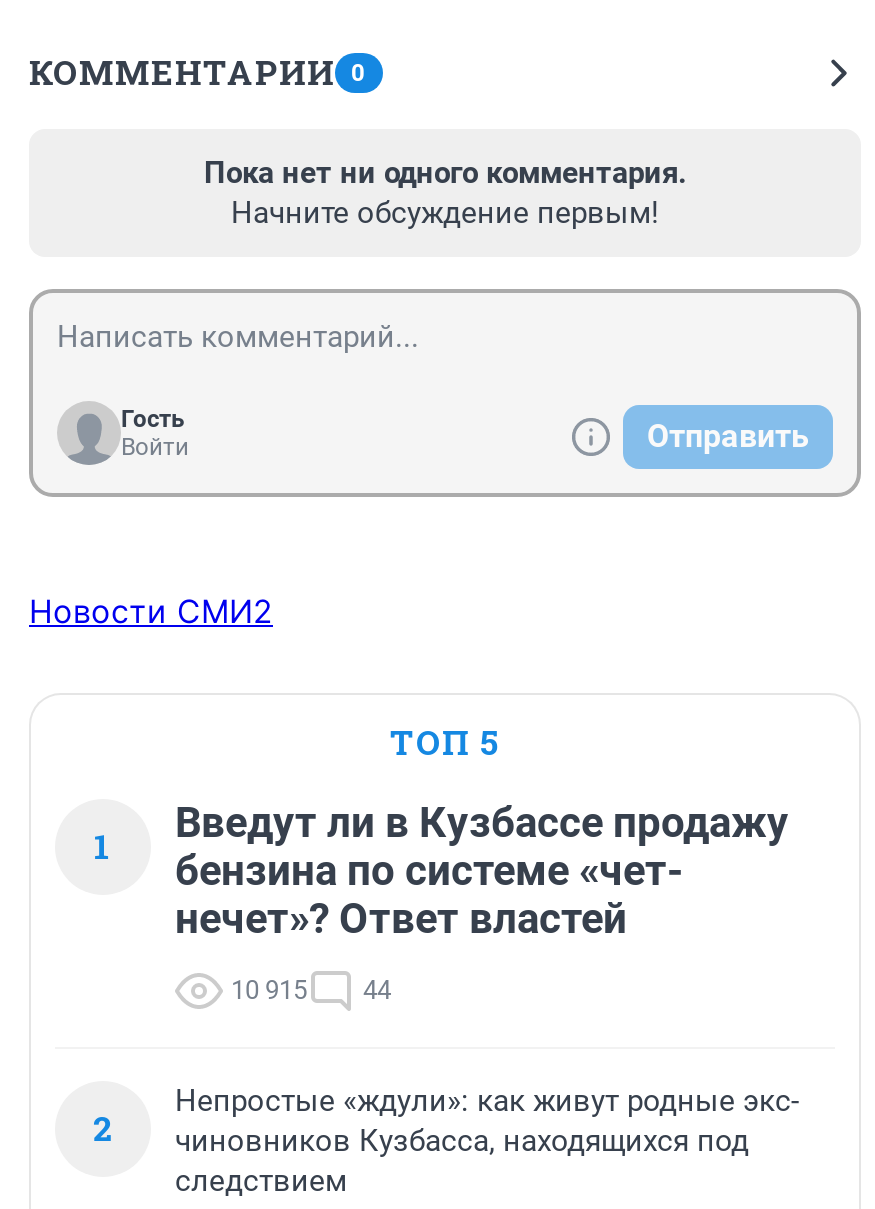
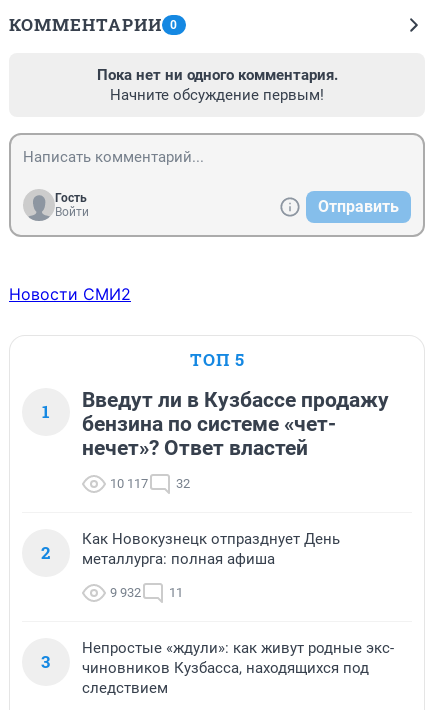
none -> [41,530,340,673] Как Новокузнецк отпразднует День | металлурга: полная афиша | 9 932 | 11 | 3
[231,975,307,1005] 10 915 -> [110,476,148,491] 10 117
[363,975,391,1005] 44 -> [176,476,190,491] 32

